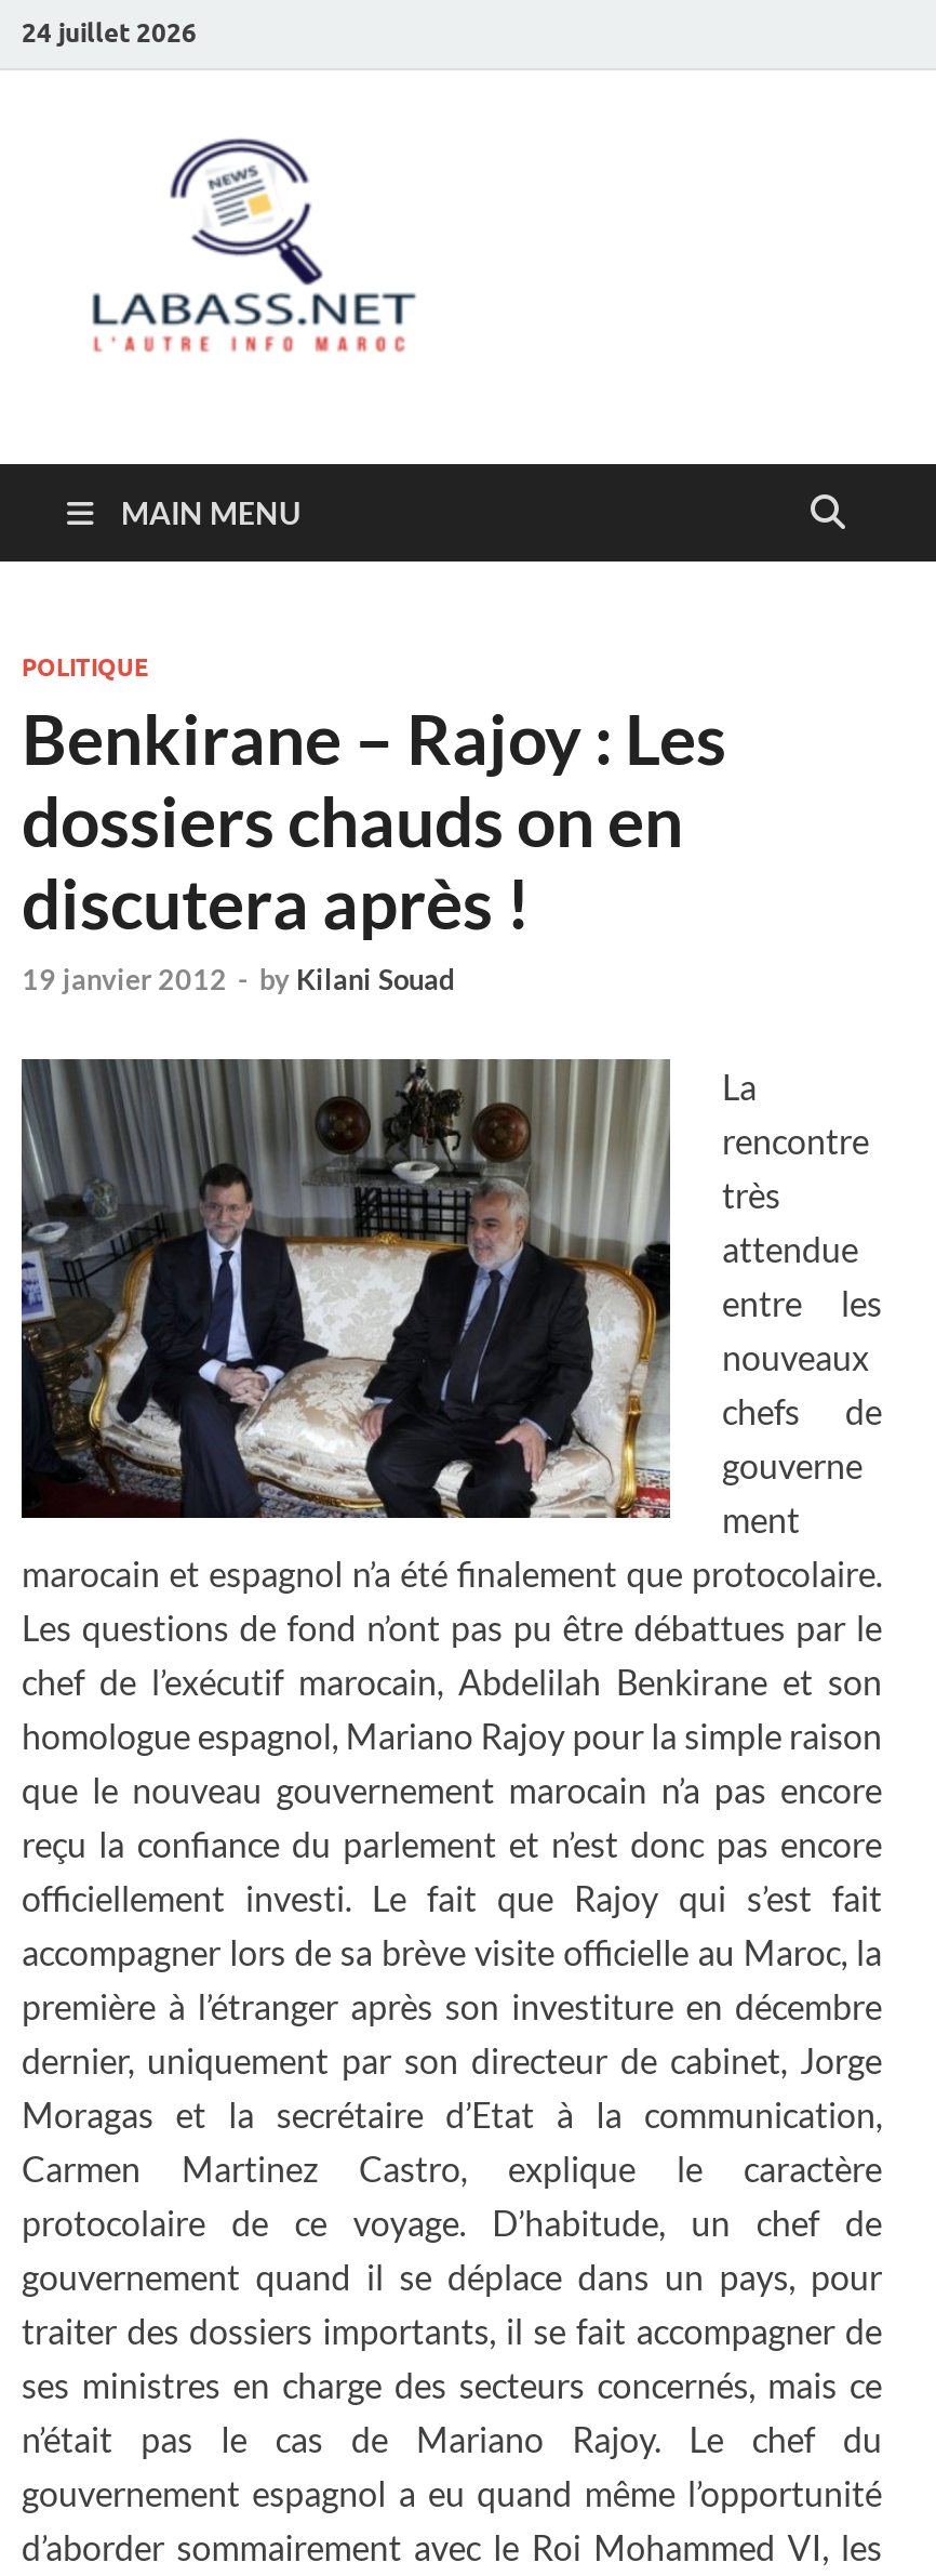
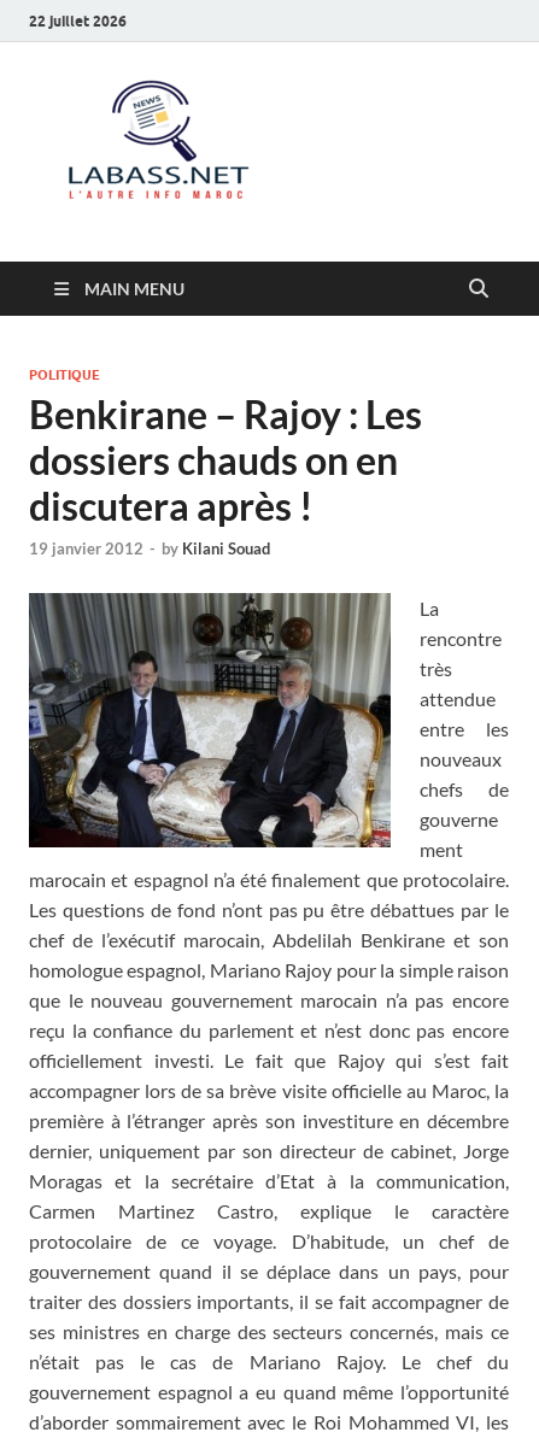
[22,15,197,48] 24 juillet 2026 -> [29,11,127,30] 22 juillet 2026

